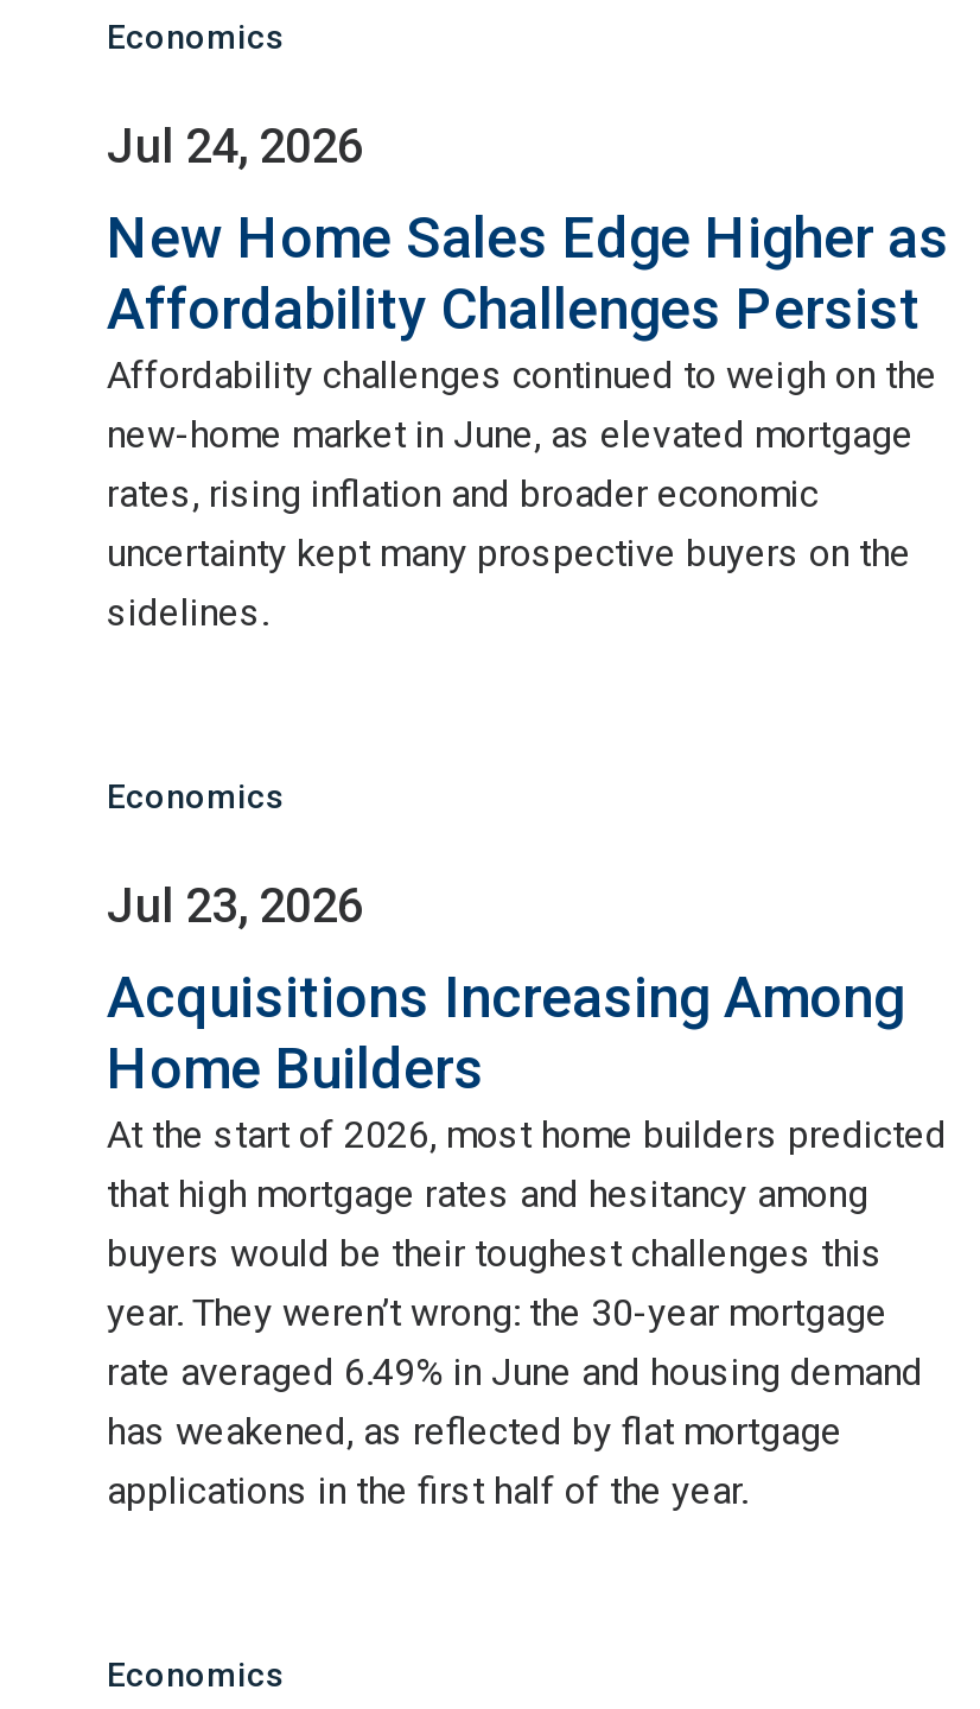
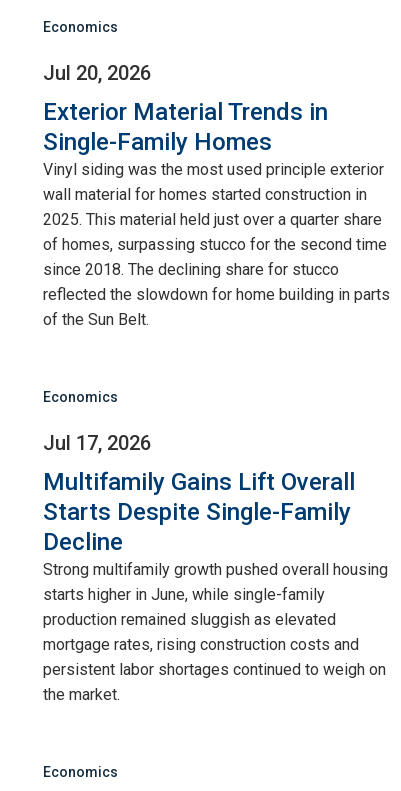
[107,117,363,174] Jul 24, 2026 -> [43,61,151,85] Jul 20, 2026
[107,205,949,635] New Home Sales Edge Higher as | Affordability Challenges Persist | Affordability challenges continued to weigh on the | new-home market in June, as elevated mortgage | rates, rising inflation and broader economic | uncertainty kept many prospective buyers on the | sidelines. -> [43,98,390,329] Exterior Material Trends in | Single-Family Homes | Vinyl siding was the most used principle exterior | wall material for homes started construction in | 2025. This material held just over a quarter share | of homes, surpassing stucco for the second time | since 2018. The declining share for stucco | reflected the slowdown for home building in parts | of the Sun Belt.
[107,877,363,934] Jul 23, 2026 -> [43,431,151,455] Jul 17, 2026
[107,965,947,1513] Acquisitions Increasing Among | Home Builders | At the start of 2026, most home builders predicted | that high mortgage rates and hesitancy among | buyers would be their toughest challenges this | year. They weren’t wrong: the 30-year mortgage | rate averaged 6.49% in June and housing demand | has weakened, as reflected by flat mortgage | applications in the first half of the year. -> [43,468,388,704] Multifamily Gains Lift Overall | Starts Despite Single-Family | Decline | Strong multifamily growth pushed overall housing | starts higher in June, while single-family | production remained sluggish as elevated | mortgage rates, rising construction costs and | persistent labor shortages continued to weigh on | the market.

